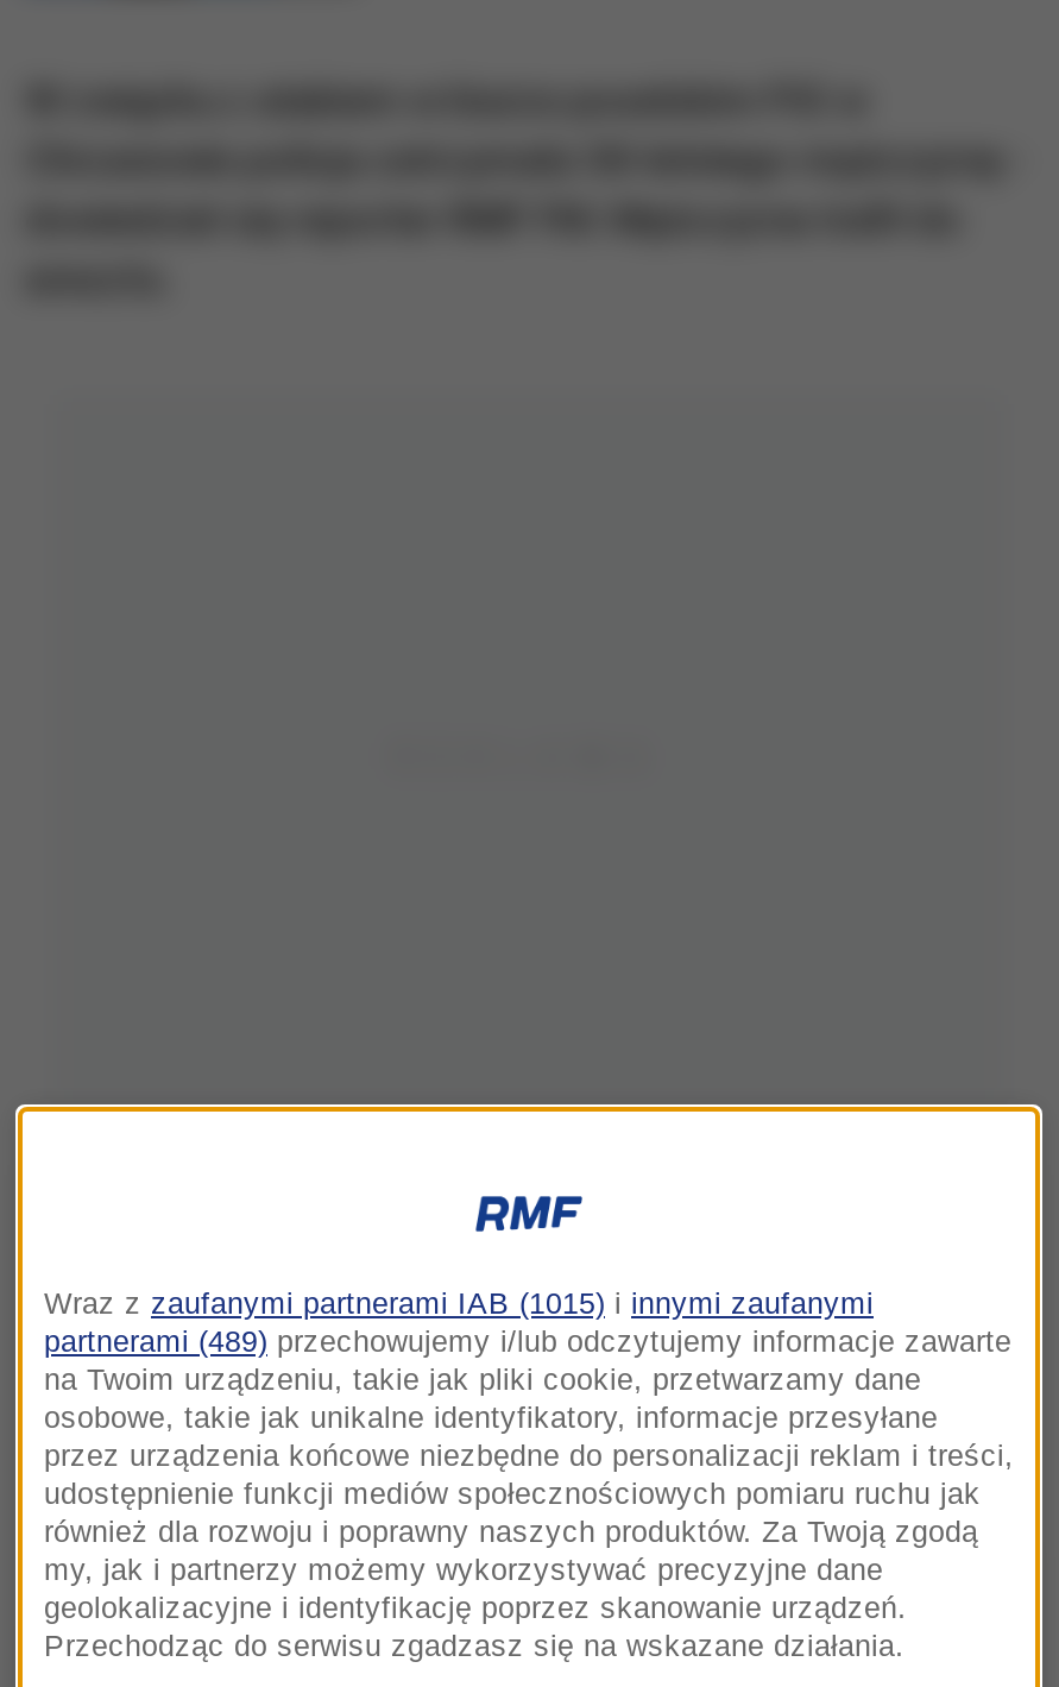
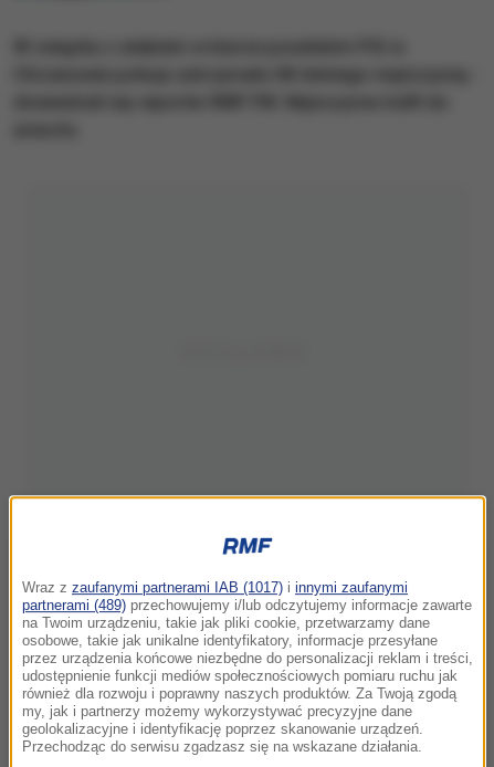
[44,1288,874,1321] Wraz z zaufanymi partnerami IAB (1015) i innymi zaufanymi -> [22,580,408,595] Wraz z zaufanymi partnerami IAB (1017) i innymi zaufanymi

